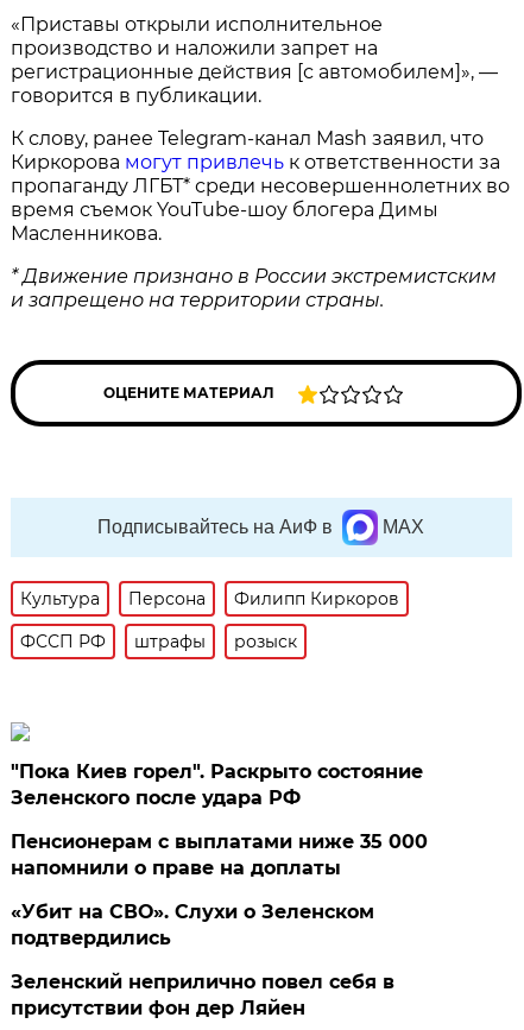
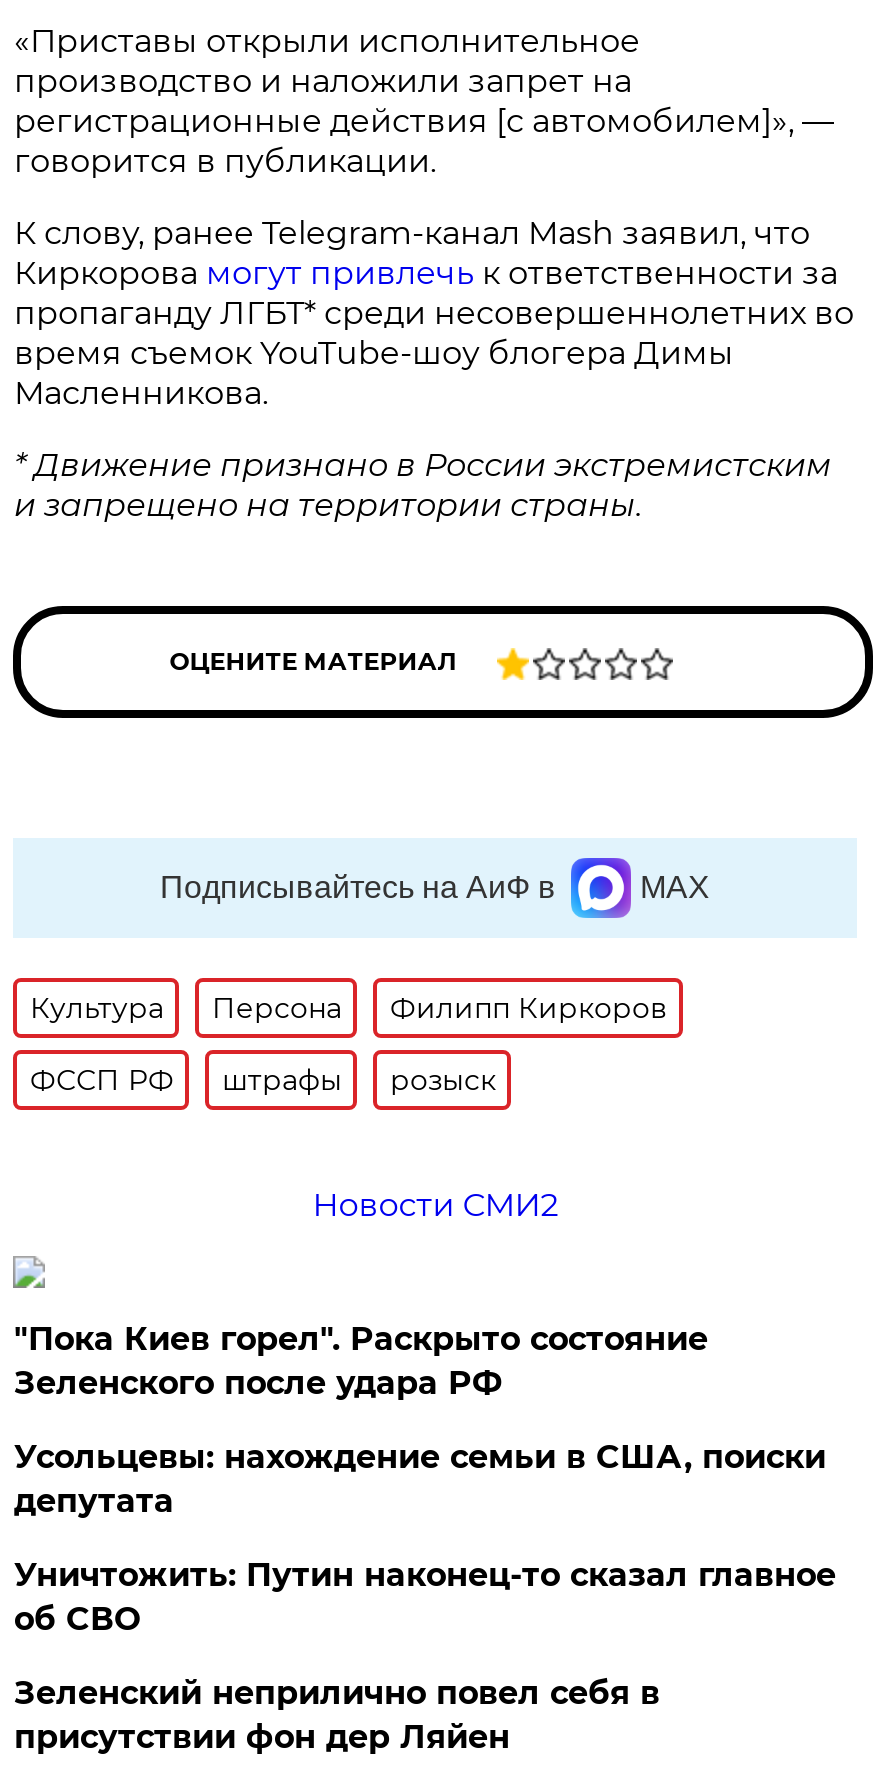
none -> [312,1186,558,1224] Новости СМИ2
[11,830,428,879] Пенсионерам с выплатами ниже 35 000 | напомнили о праве на доплаты -> [14,1438,826,1520] Усольцевы: нахождение семьи в США, поиски | депутата
[11,901,375,949] «Убит на СВО». Слухи о Зеленском | подтвердились -> [14,1556,836,1638] Уничтожить: Путин наконец-то сказал главное | об СВО

